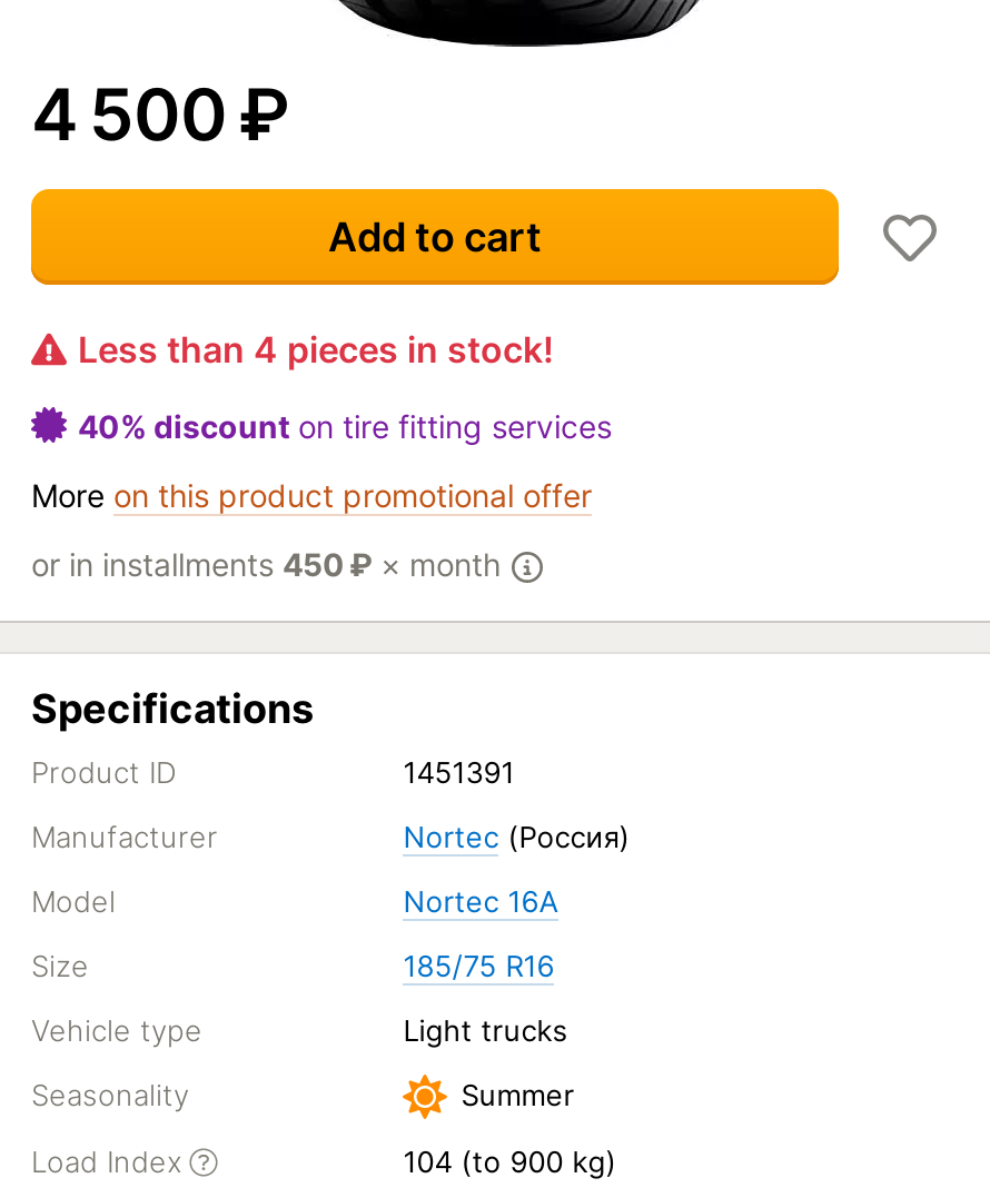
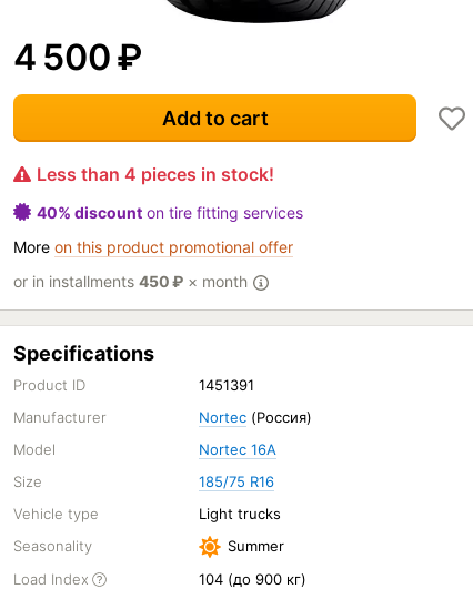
[403,1144,617,1179] 104 (to 900 kg) -> [199,570,307,588] 104 (до 900 кг)

